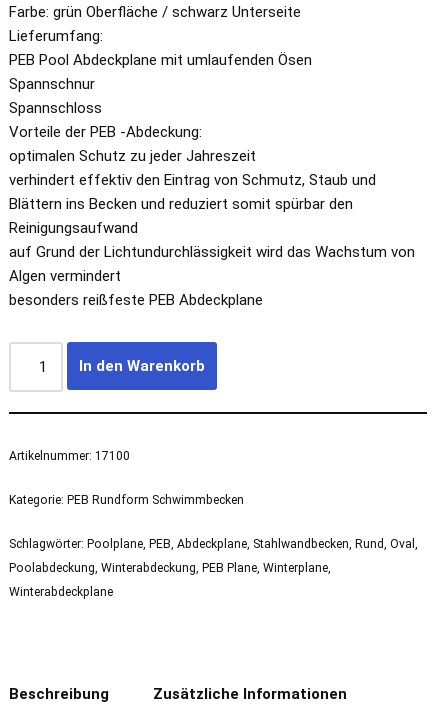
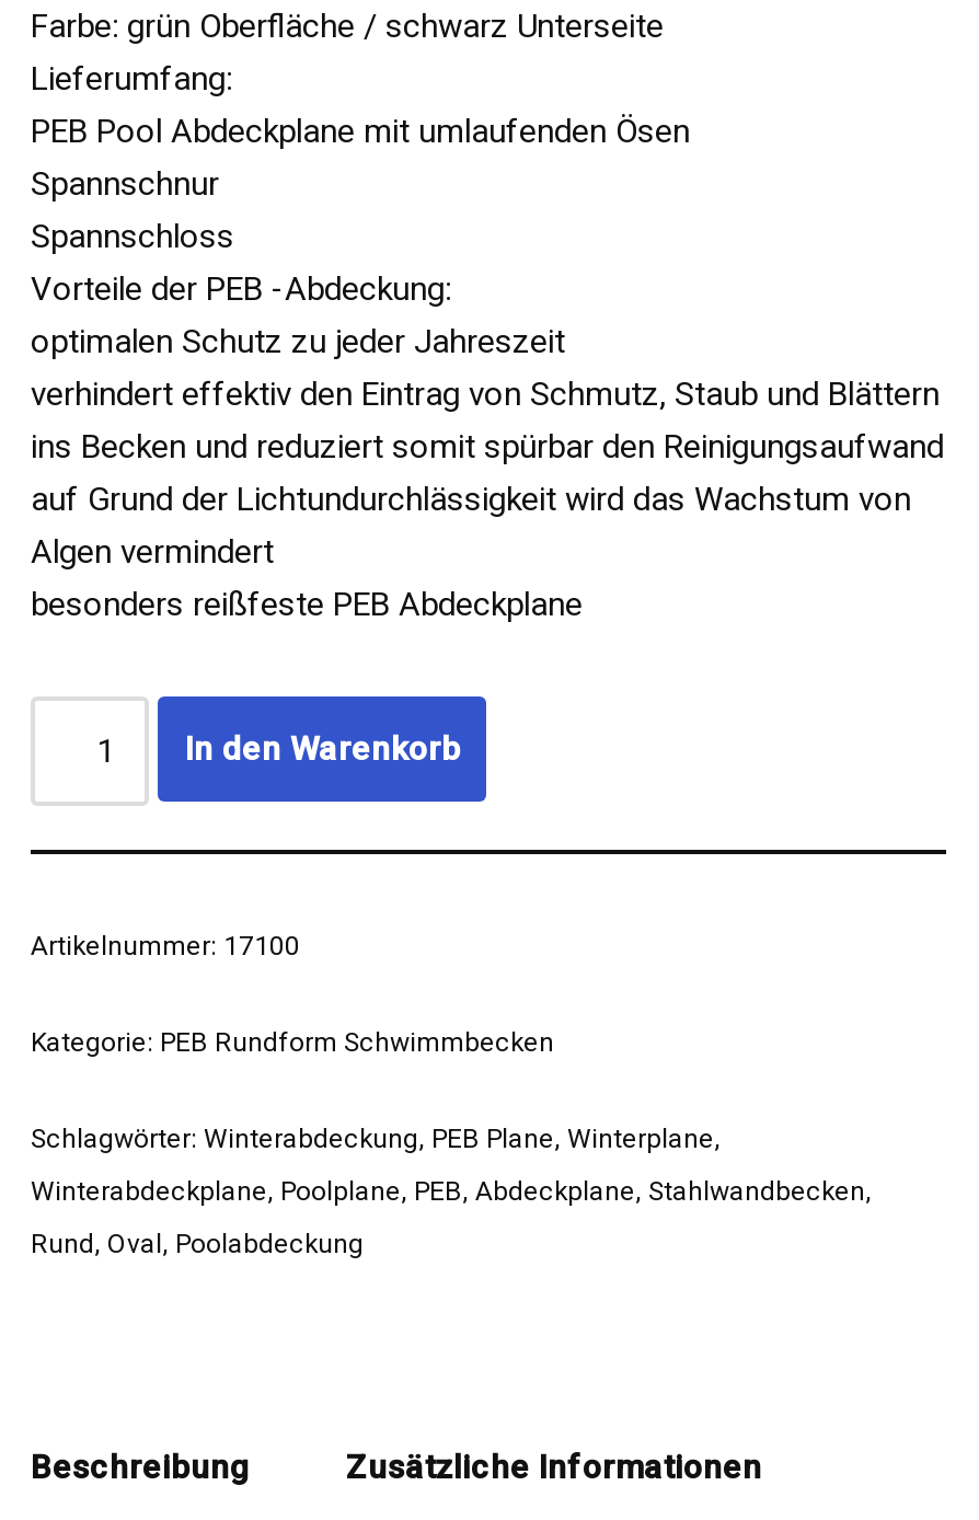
[9,537,418,551] Schlagwörter: Poolplane, PEB, Abdeckplane, Stahlwandbecken, Rund, Oval, -> [31,1124,721,1154] Schlagwörter: Winterabdeckung, PEB Plane, Winterplane,
[9,561,331,575] Poolabdeckung, Winterabdeckung, PEB Plane, Winterplane, -> [31,1176,872,1207] Winterabdeckplane, Poolplane, PEB, Abdeckplane, Stahlwandbecken,
[9,585,113,599] Winterabdeckplane -> [31,1229,364,1259] Rund, Oval, Poolabdeckung

